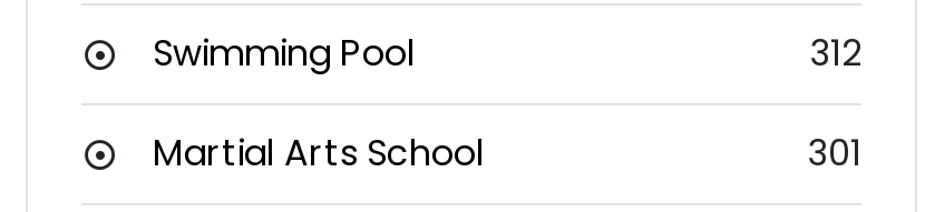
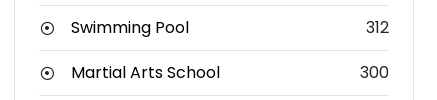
[808,128,861,179] 301 -> [360,61,389,84] 300

